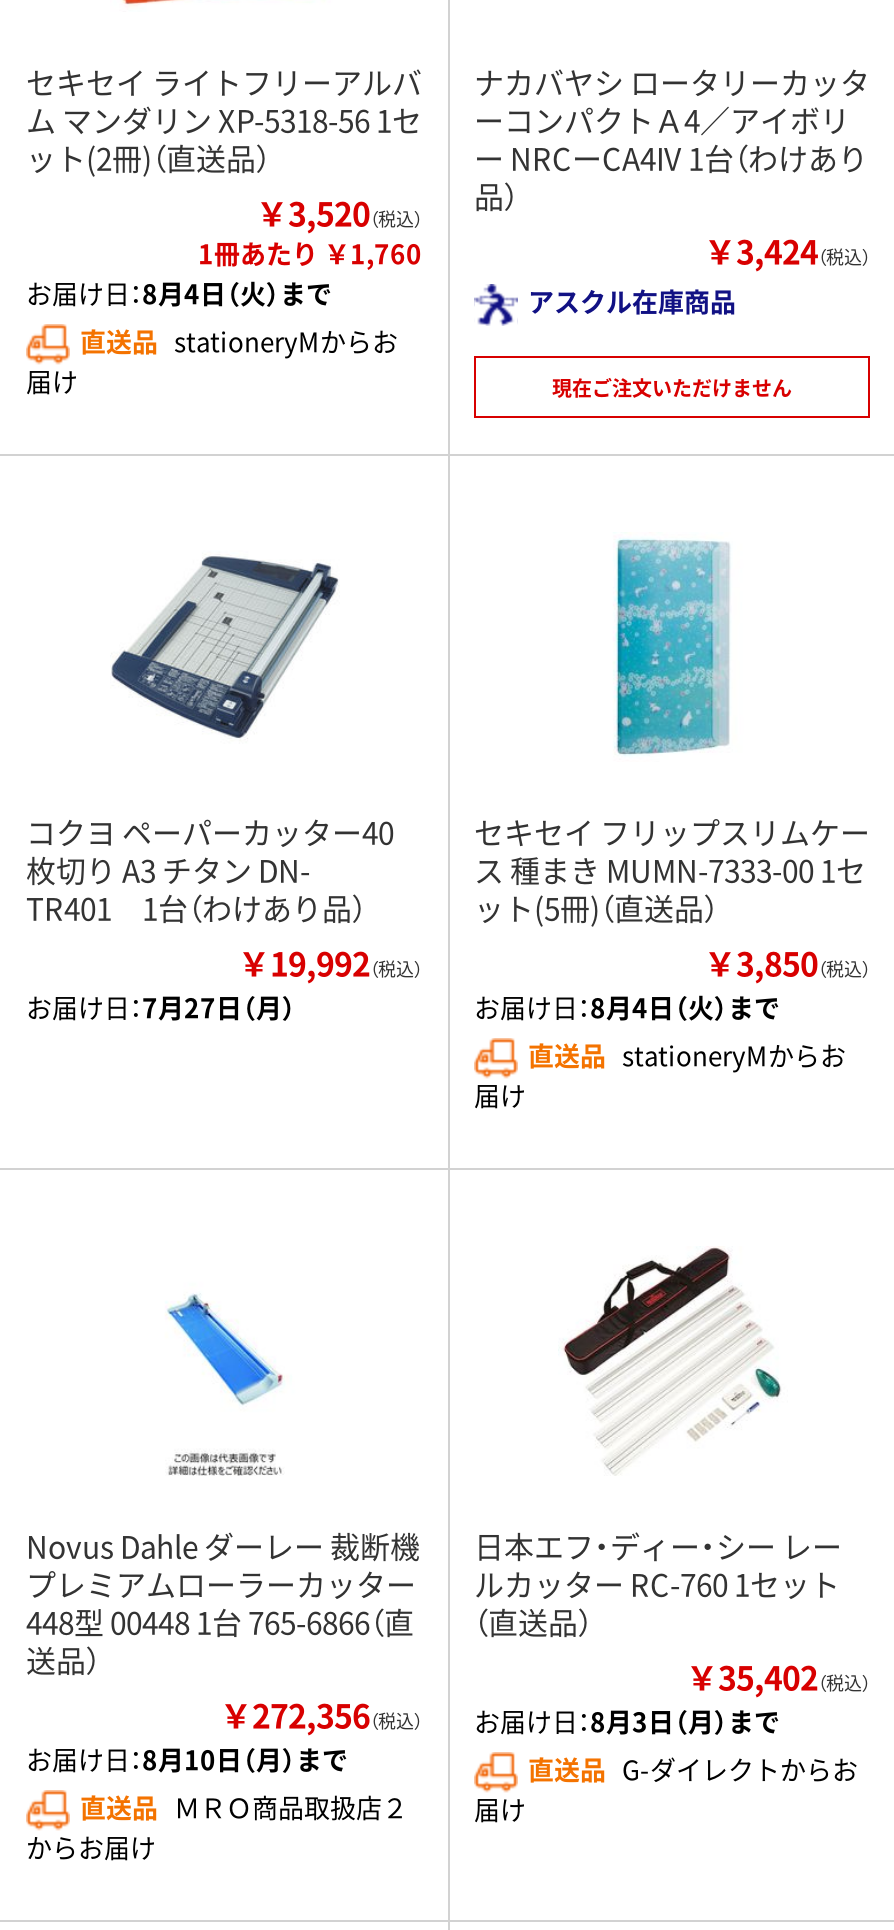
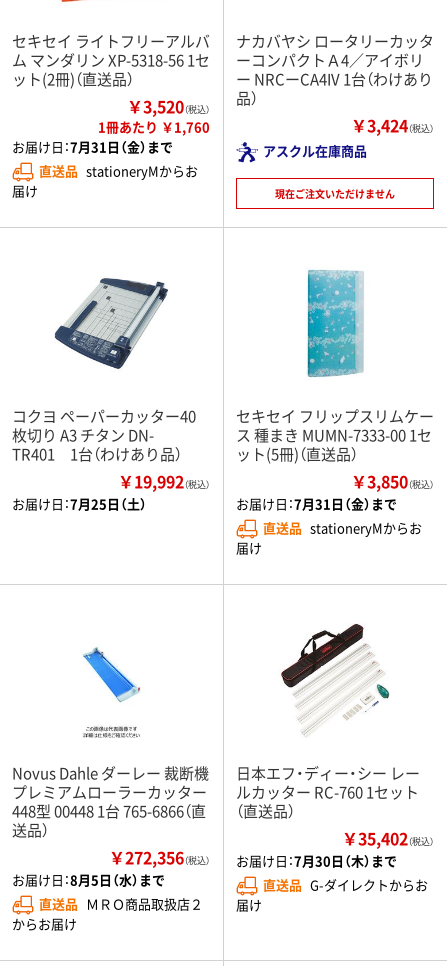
[26,273,332,311] お届け日：8月4日（火）まで -> [12,137,173,156] お届け日：7月31日（金）まで
[26,987,296,1025] お届け日：7月27日（月） -> [12,494,147,513] お届け日：7月25日（土）
[474,987,780,1025] お届け日：8月4日（火）まで -> [236,494,397,513] お届け日：7月31日（金）まで
[474,1701,780,1739] お届け日：8月3日（月）まで -> [236,851,397,870] お届け日：7月30日（木）まで
[26,1739,348,1777] お届け日：8月10日（月）まで -> [12,870,165,889] お届け日：8月5日（水）まで

